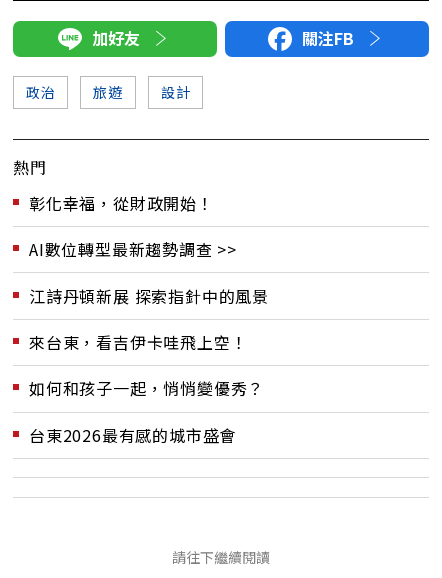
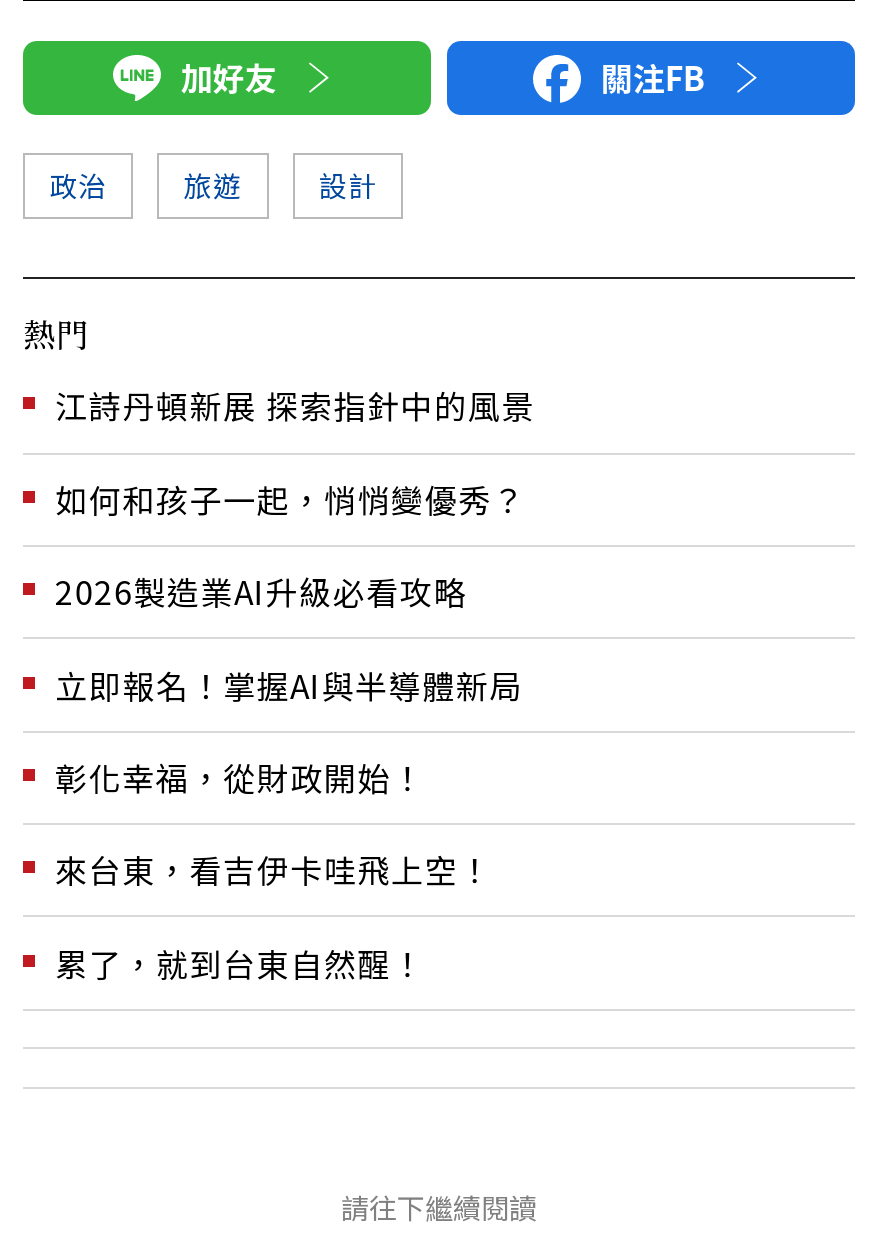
none -> [55,567,523,708] 2026製造業AI升級必看攻略 | 立即報名！掌握AI與半導體新局
moved [29,191,214,215] -> [55,753,425,801]: 彰化幸福，從財政開始！
[29,237,237,261] AI數位轉型最新趨勢調查 >> -> none
moved [29,284,269,308] -> [55,382,535,430]: 江詩丹頓新展 探索指針中的風景
moved [29,330,247,354] -> [55,845,492,893]: 來台東，看吉伊卡哇飛上空！
moved [29,376,264,400] -> [55,474,525,522]: 如何和孩子一起，悄悄變優秀？
[29,423,236,447] 台東2026最有感的城市盛會 -> [55,938,425,986] 累了，就到台東自然醒！

